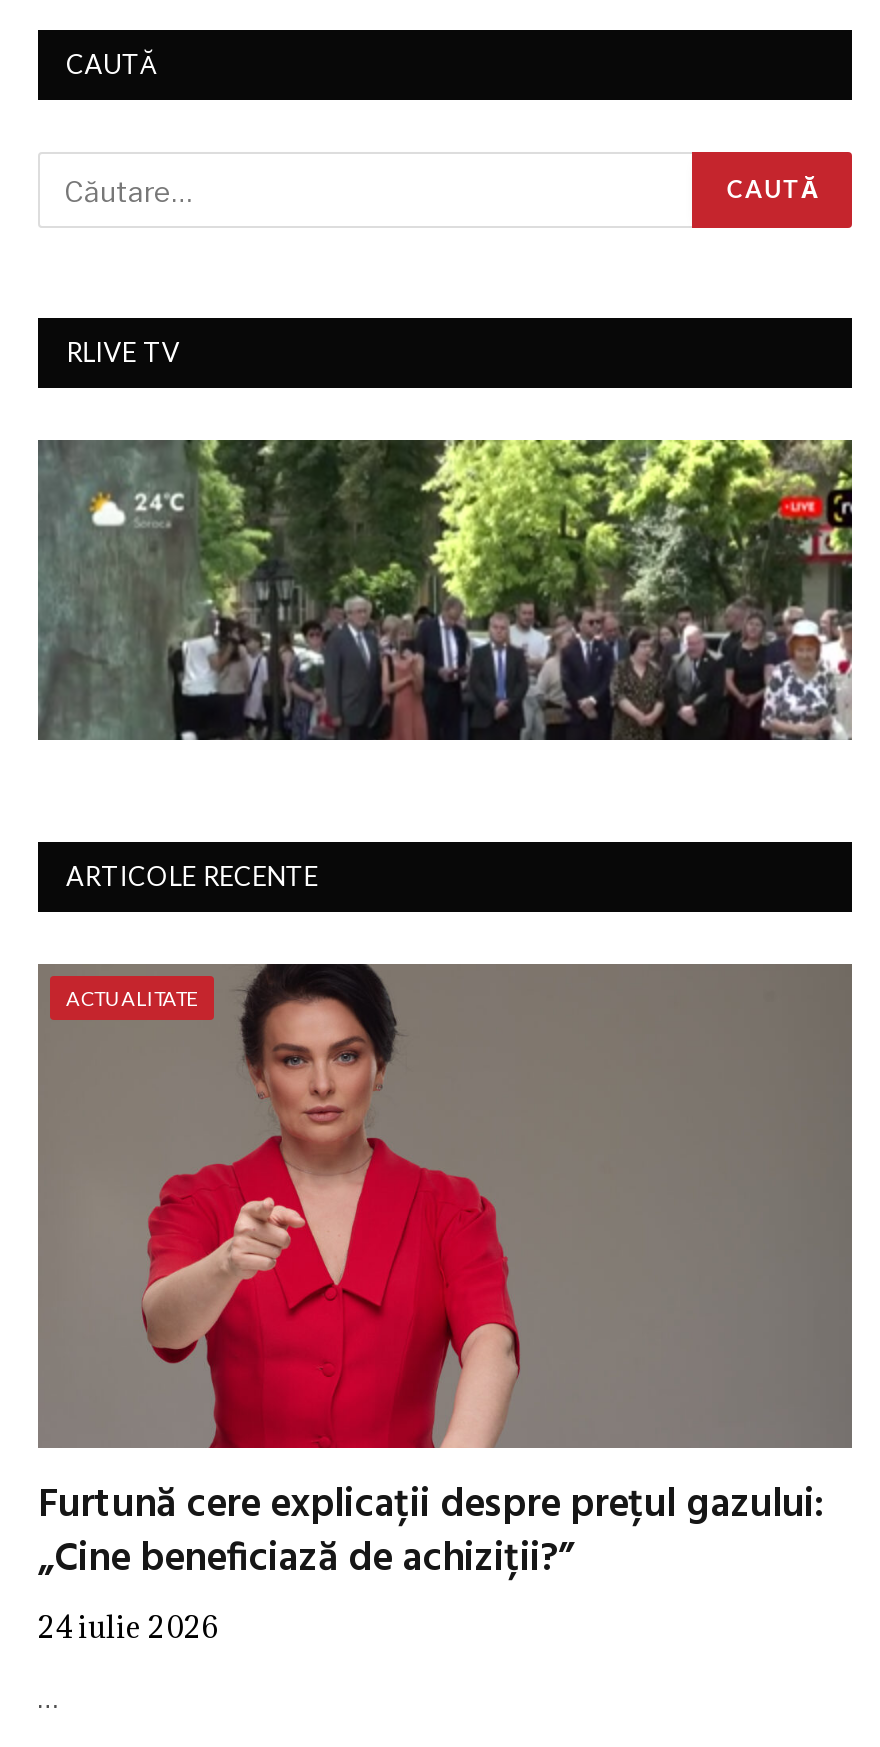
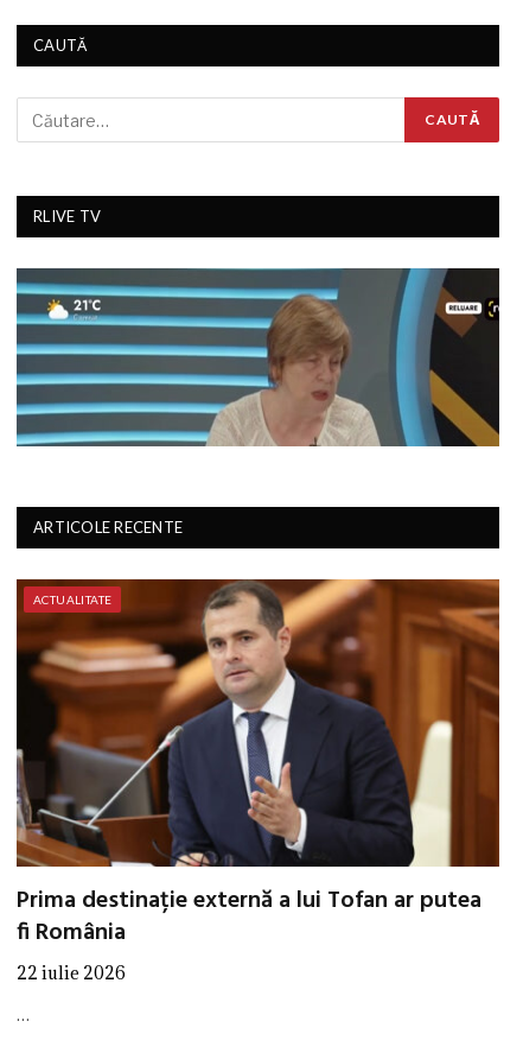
[36,438,854,742] [image] -> [15,267,500,448] [image]
[38,962,852,1647] [image] | Furtună cere explicații despre prețul gazului: | „Cine beneficiază de achiziții?” | 24 iulie 2026 -> [15,578,500,985] [image] | Prima destinație externă a lui Tofan ar putea | fi România | 22 iulie 2026

